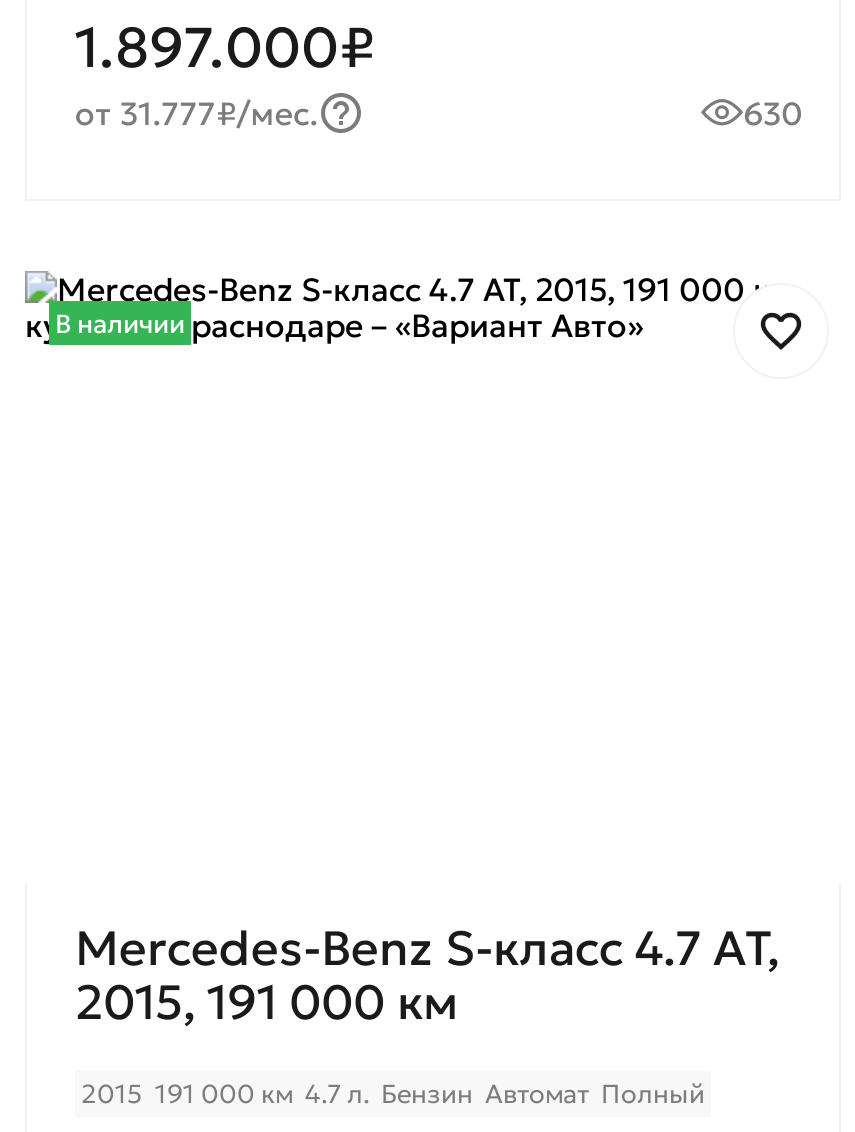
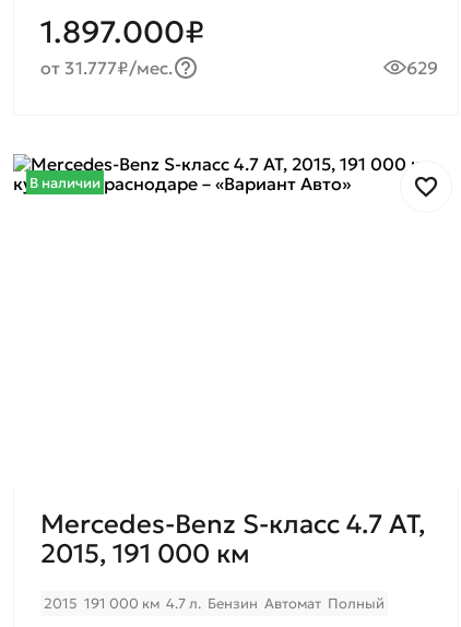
[743,94,803,134] 630 -> [406,57,438,79] 629

